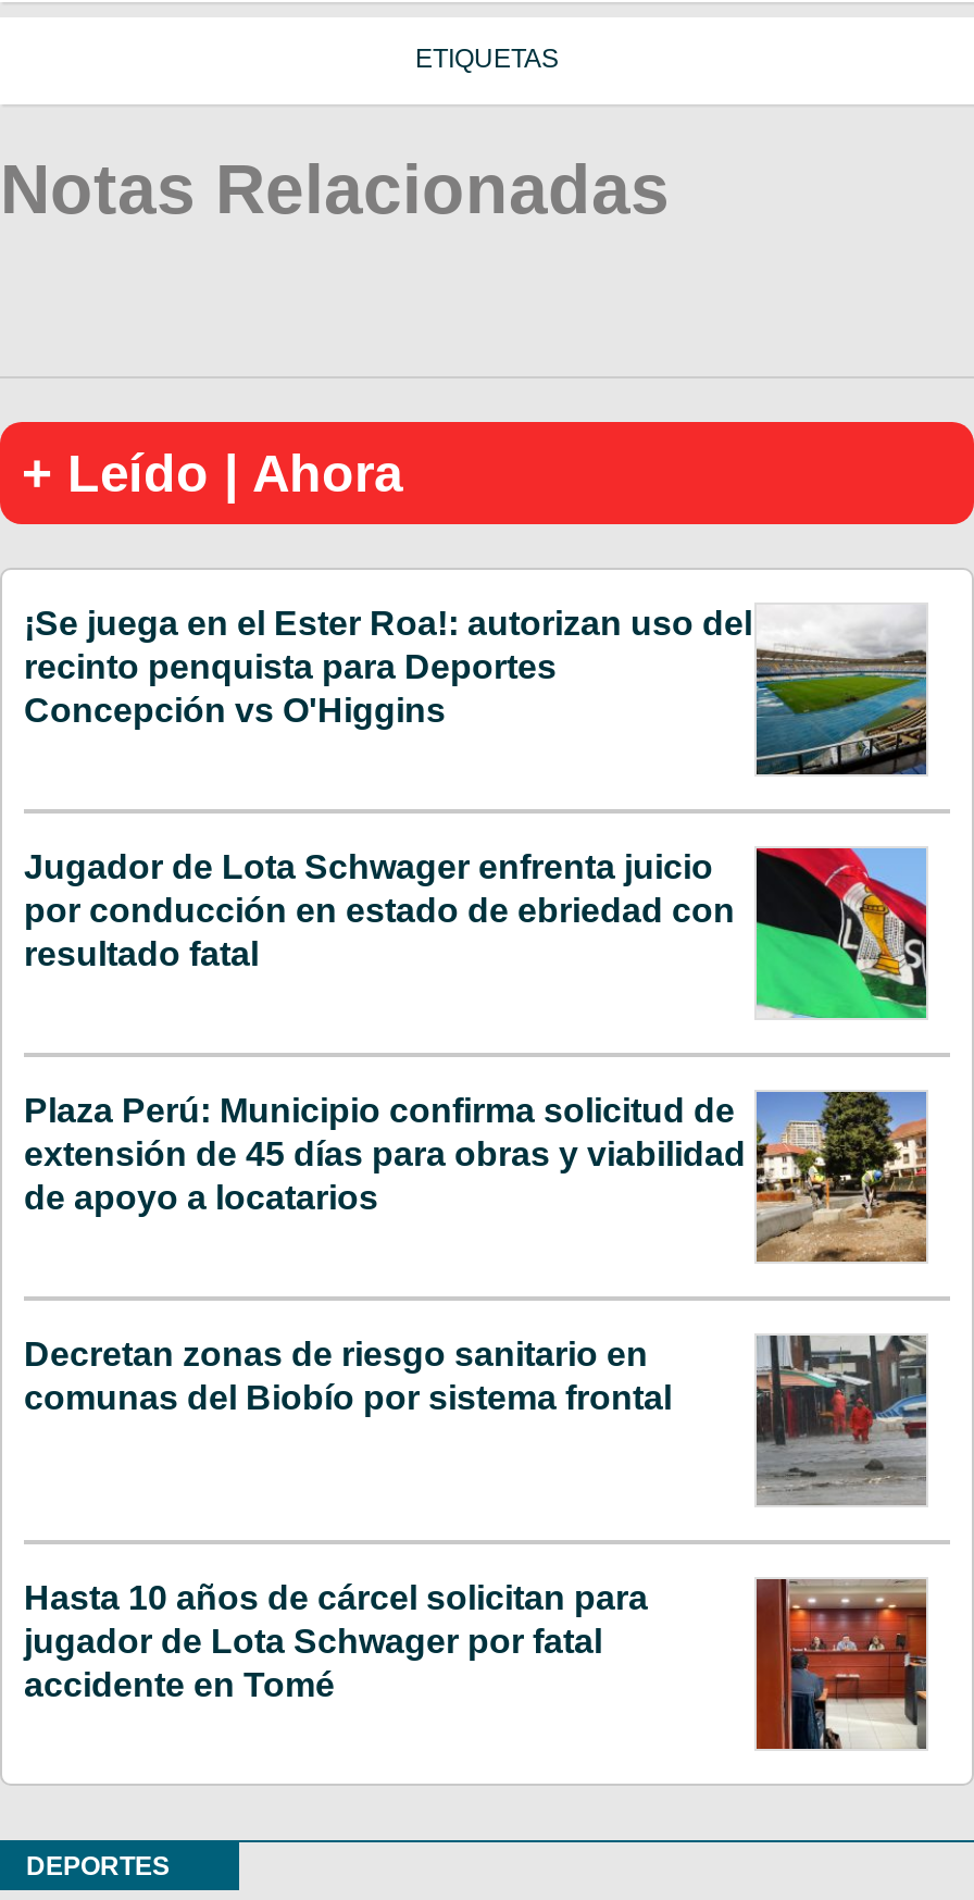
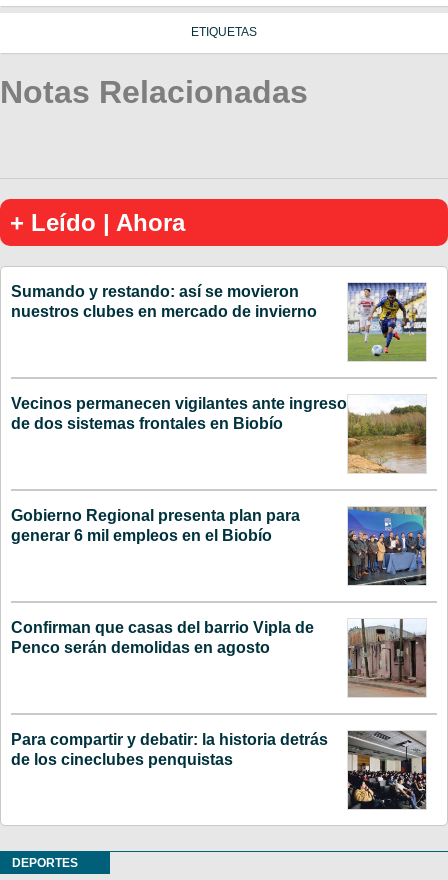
[24,604,928,777] [image] | ¡Se juega en el Ester Roa!: autorizan uso del | recinto penquista para Deportes | Concepción vs O'Higgins -> [11,282,427,362] [image] | Sumando y restando: así se movieron | nuestros clubes en mercado de invierno
[24,846,928,1020] [image] | Jugador de Lota Schwager enfrenta juicio | por conducción en estado de ebriedad con | resultado fatal -> [11,395,427,474] [image] | Vecinos permanecen vigilantes ante ingreso | de dos sistemas frontales en Biobío
[24,1092,746,1216] Plaza Perú: Municipio confirma solicitud de | extensión de 45 días para obras y viabilidad | de apoyo a locatarios -> [11,507,300,544] Gobierno Regional presenta plan para | generar 6 mil empleos en el Biobío
[754,1090,928,1264] [image] -> [347,506,427,586] [image]
[24,1333,928,1505] [image] | Decretan zonas de riesgo sanitario en | comunas del Biobío por sistema frontal -> [11,619,426,697] [image] | Confirman que casas del barrio Vipla de | Penco serán demolidas en agosto
[24,1579,648,1703] Hasta 10 años de cárcel solicitan para | jugador de Lota Schwager por fatal | accidente en Tomé -> [11,731,328,768] Para compartir y debatir: la historia detrás | de los cineclubes penquistas
[754,1579,926,1751] [image] -> [347,731,427,810] [image]

